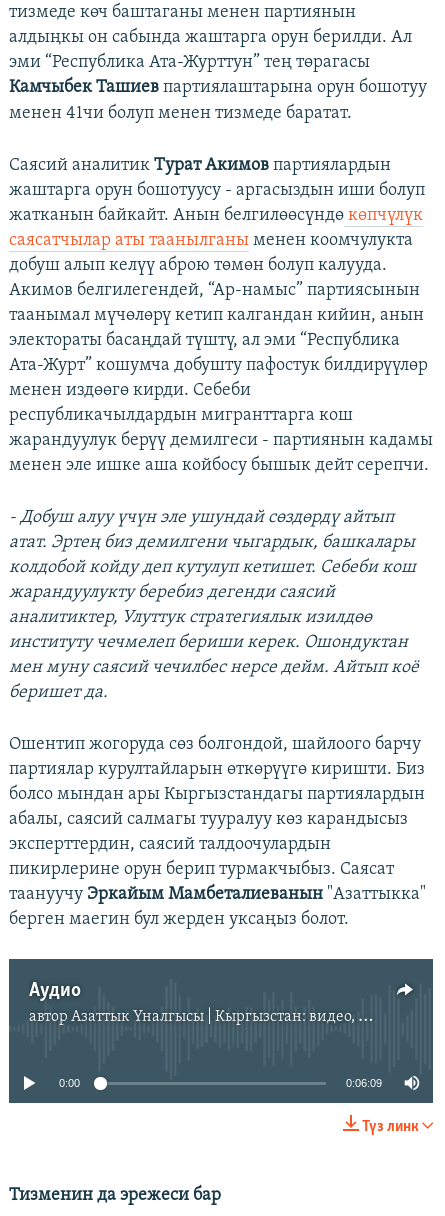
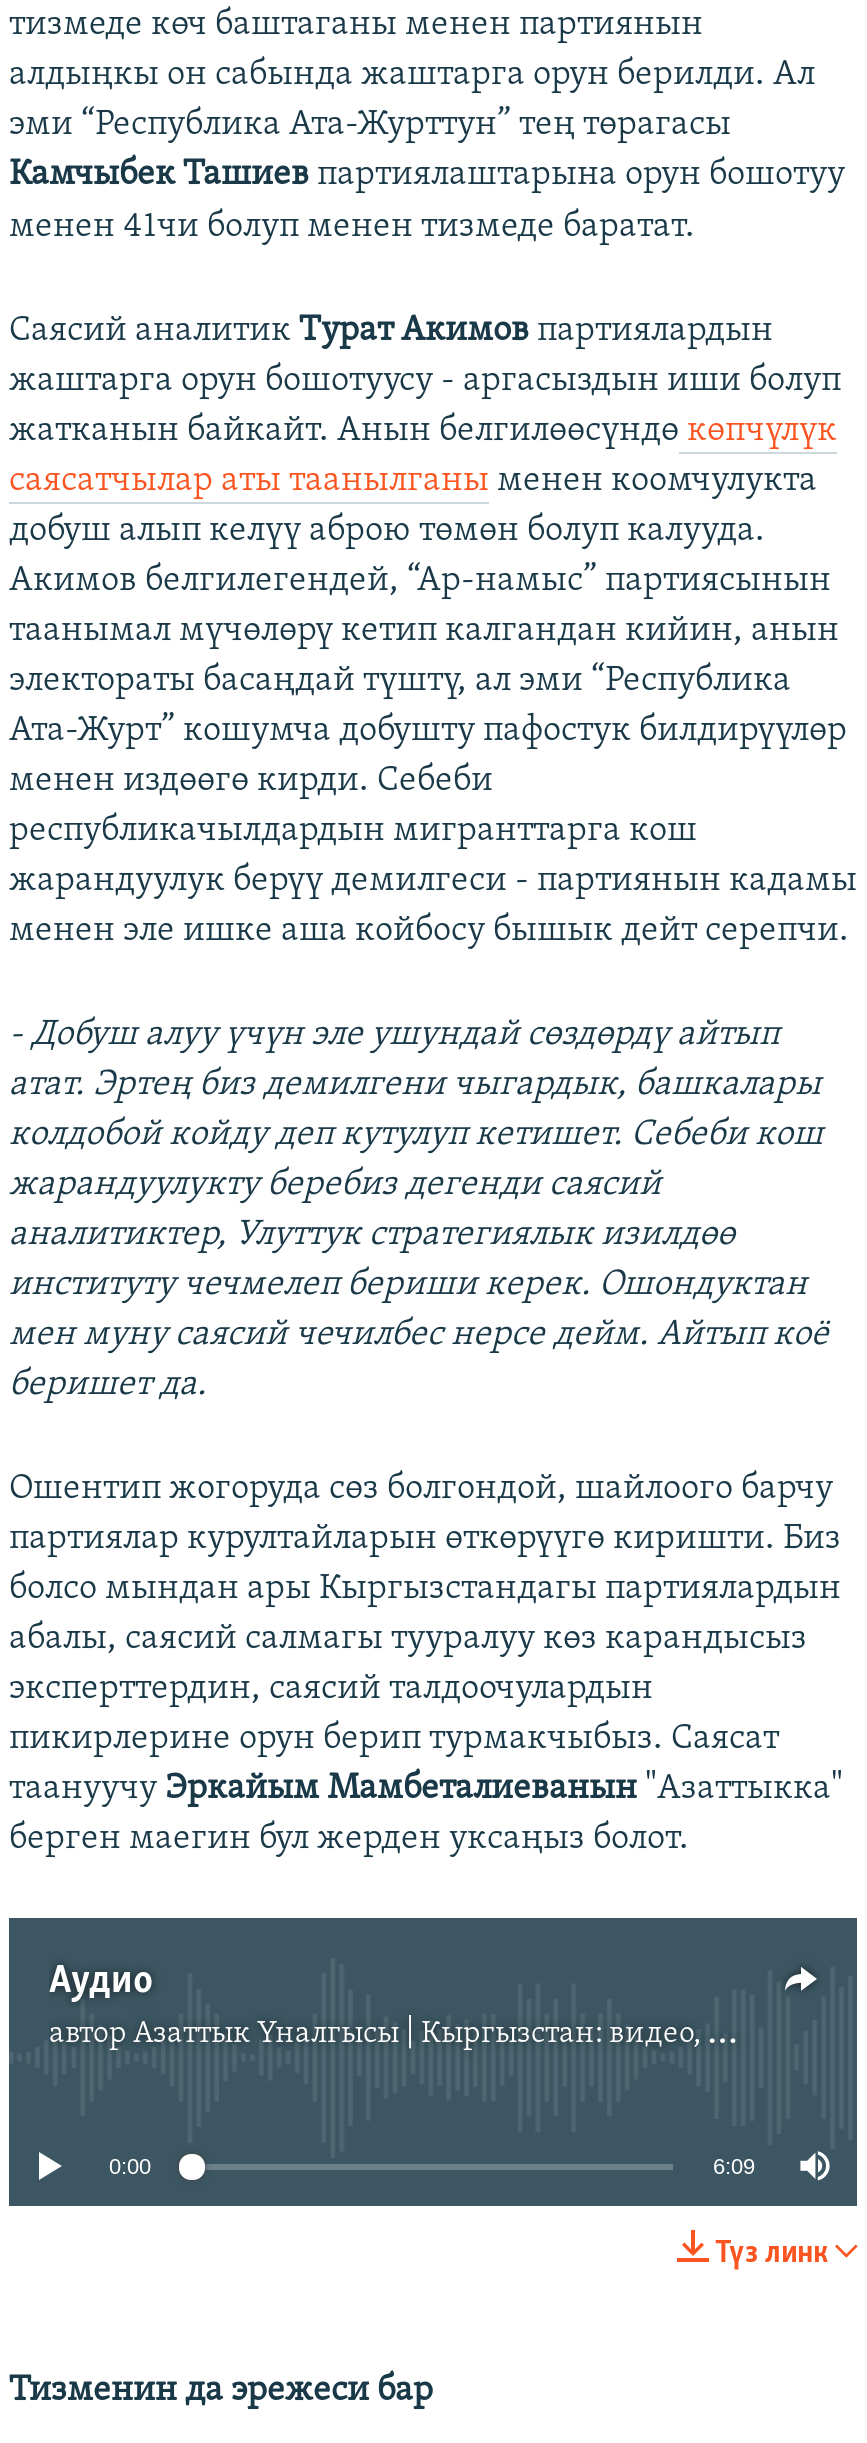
[346,1077,382,1089] 0:06:09 -> [713,2155,755,2179] 6:09

